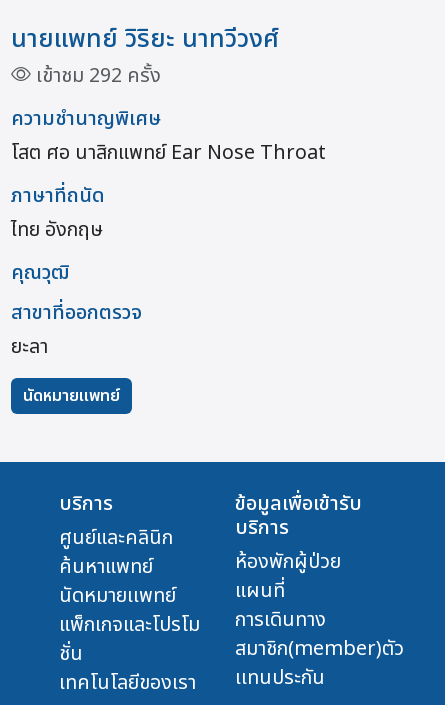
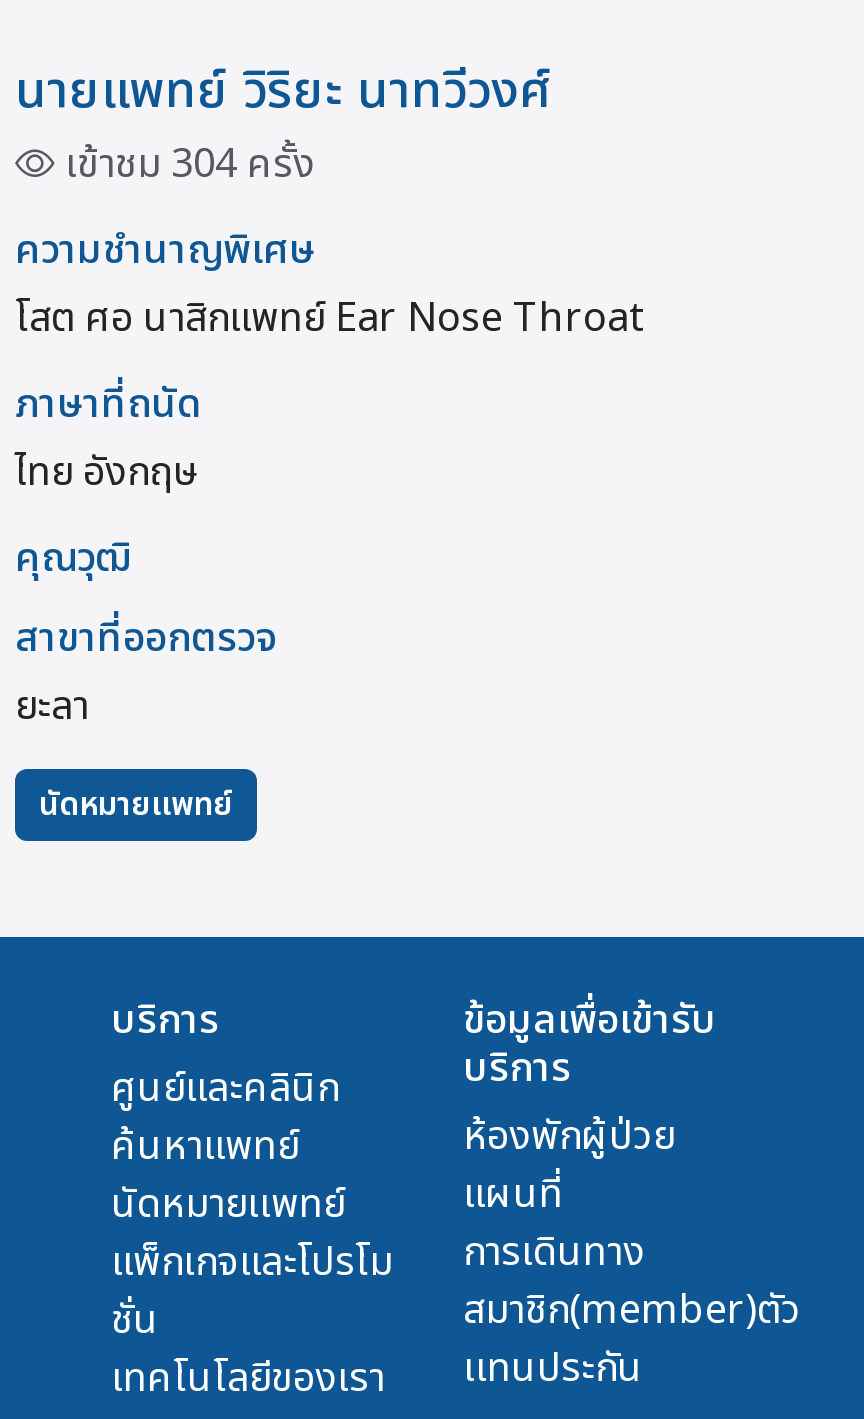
[31,60,161,90] เข้าชม 292 ครั้ง -> [55,135,315,195] เข้าชม 304 ครั้ง

